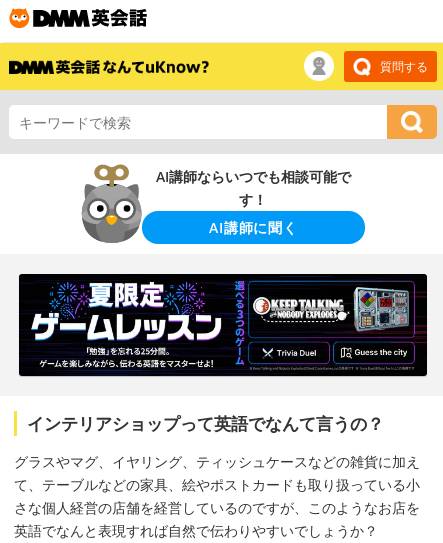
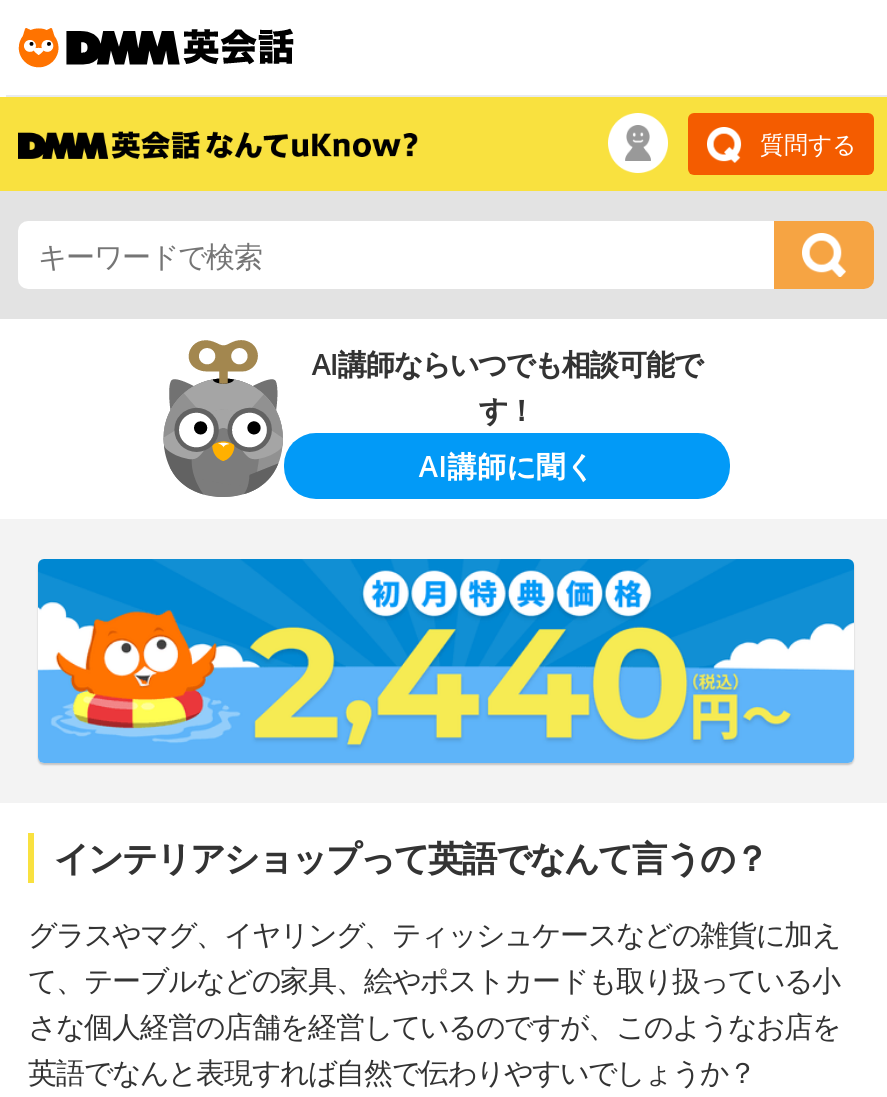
[18,273,428,377] [image] -> [36,557,856,765] [image]

